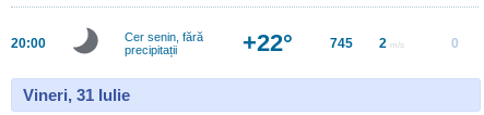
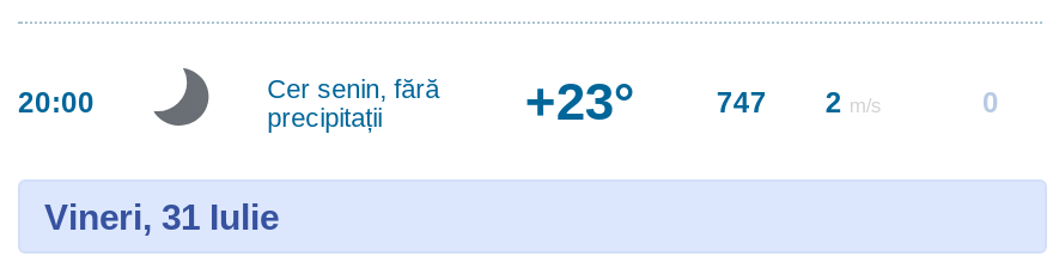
[242,29,293,56] +22° -> [525,71,635,130] +23°
[330,35,353,50] 745 -> [717,85,767,118] 747

